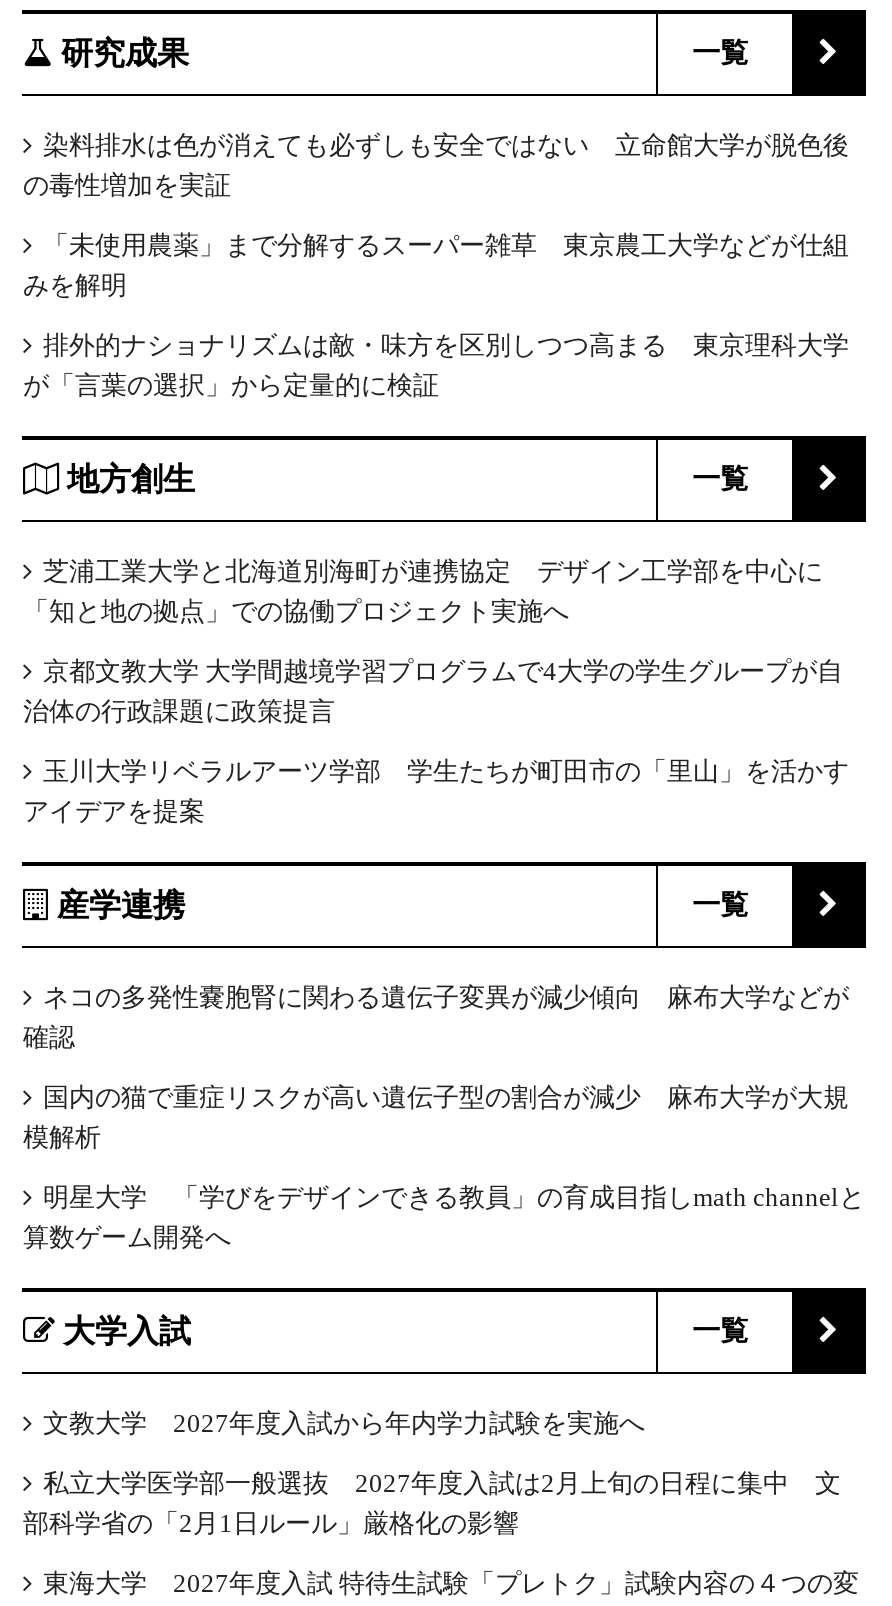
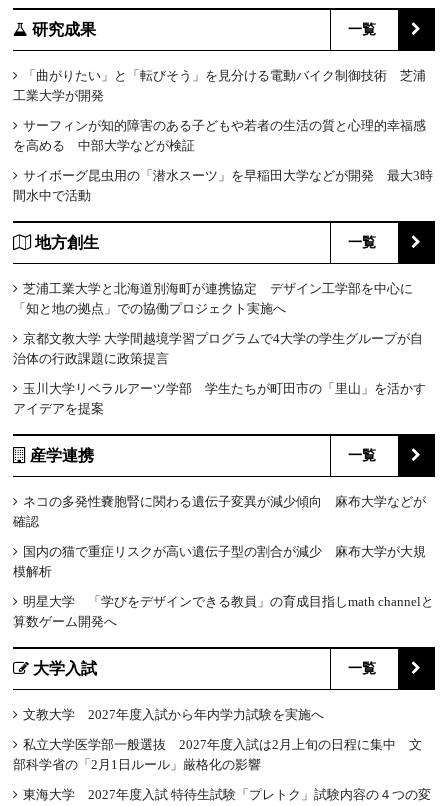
[23,130,849,200] 染料排水は色が消えても必ずしも安全ではない 立命館大学が脱色後 | の毒性増加を実証 -> [13,68,426,103] 「曲がりたい」と「転びそう」を見分ける電動バイク制御技術 芝浦 | 工業大学が開発
[23,230,849,300] 「未使用農薬」まで分解するスーパー雑草 東京農工大学などが仕組 | みを解明 -> [13,118,426,153] サーフィンが知的障害のある子どもや若者の生活の質と心理的幸福感 | を高める 中部大学などが検証
[23,330,849,400] 排外的ナショナリズムは敵・味方を区別しつつ高まる 東京理科大学 | が「言葉の選択」から定量的に検証 -> [13,168,433,203] サイボーグ昆虫用の「潜水スーツ」を早稲田大学などが開発 最大3時 | 間水中で活動

